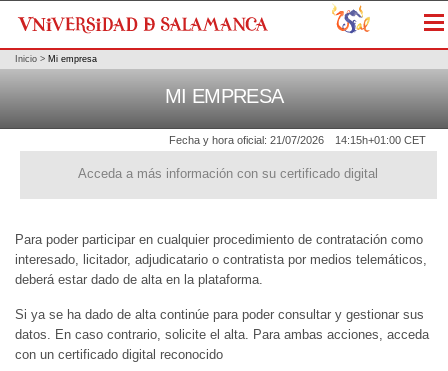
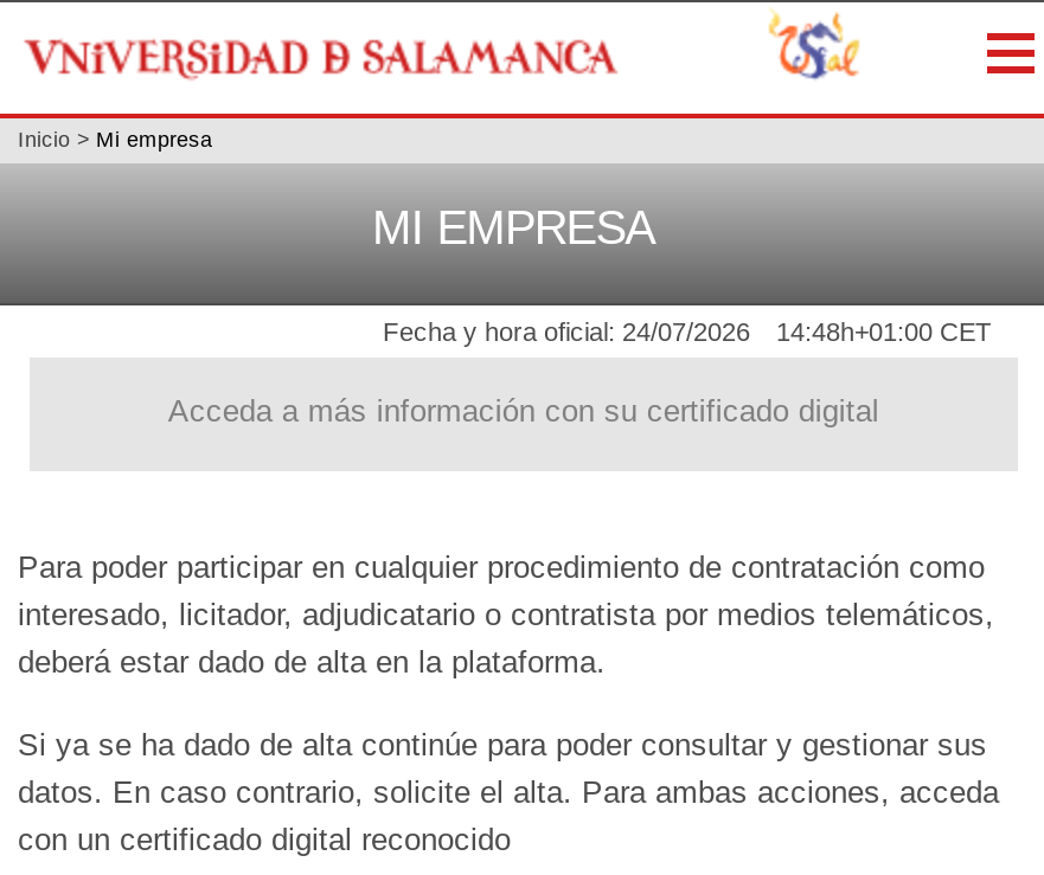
[169,134,324,146] Fecha y hora oficial: 21/07/2026 -> [383,318,750,346] Fecha y hora oficial: 24/07/2026
[335,134,426,146] 14:15h+01:00 CET -> [776,318,992,346] 14:48h+01:00 CET

